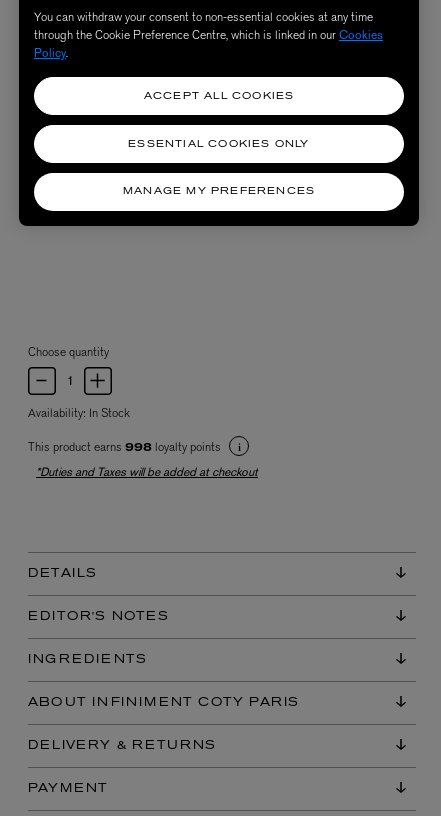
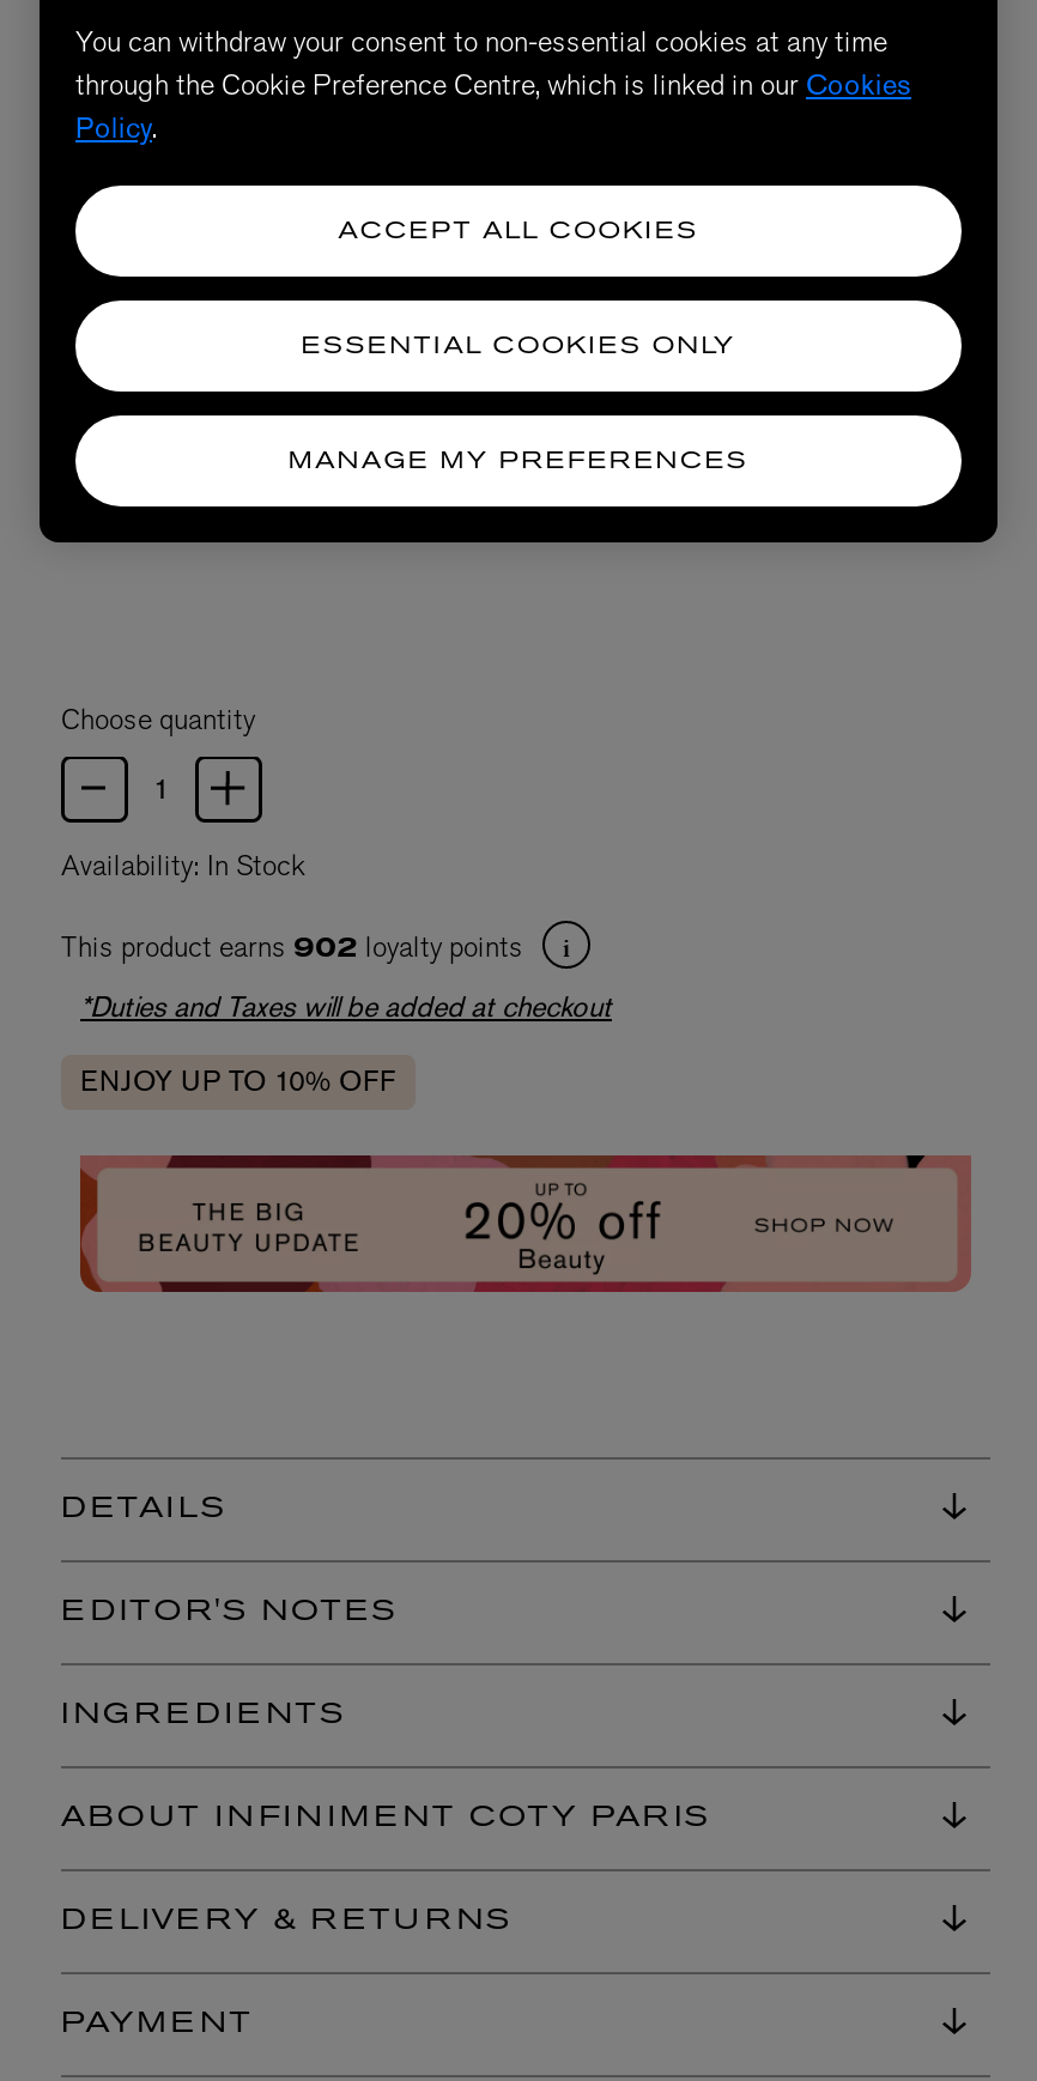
moved [28,344,130,421] -> [61,701,305,886]: Choose quantity | Availability: In Stock
[28,439,224,455] This product earns 998 loyalty points -> [61,929,530,967] This product earns 902 loyalty points
moved [36,464,258,480] -> [80,989,612,1027]: *Duties and Taxes will be added at checkout
none -> [80,1062,396,1100] ENJOY UP TO 10% OFF
none -> [80,1154,971,1293] [image]

